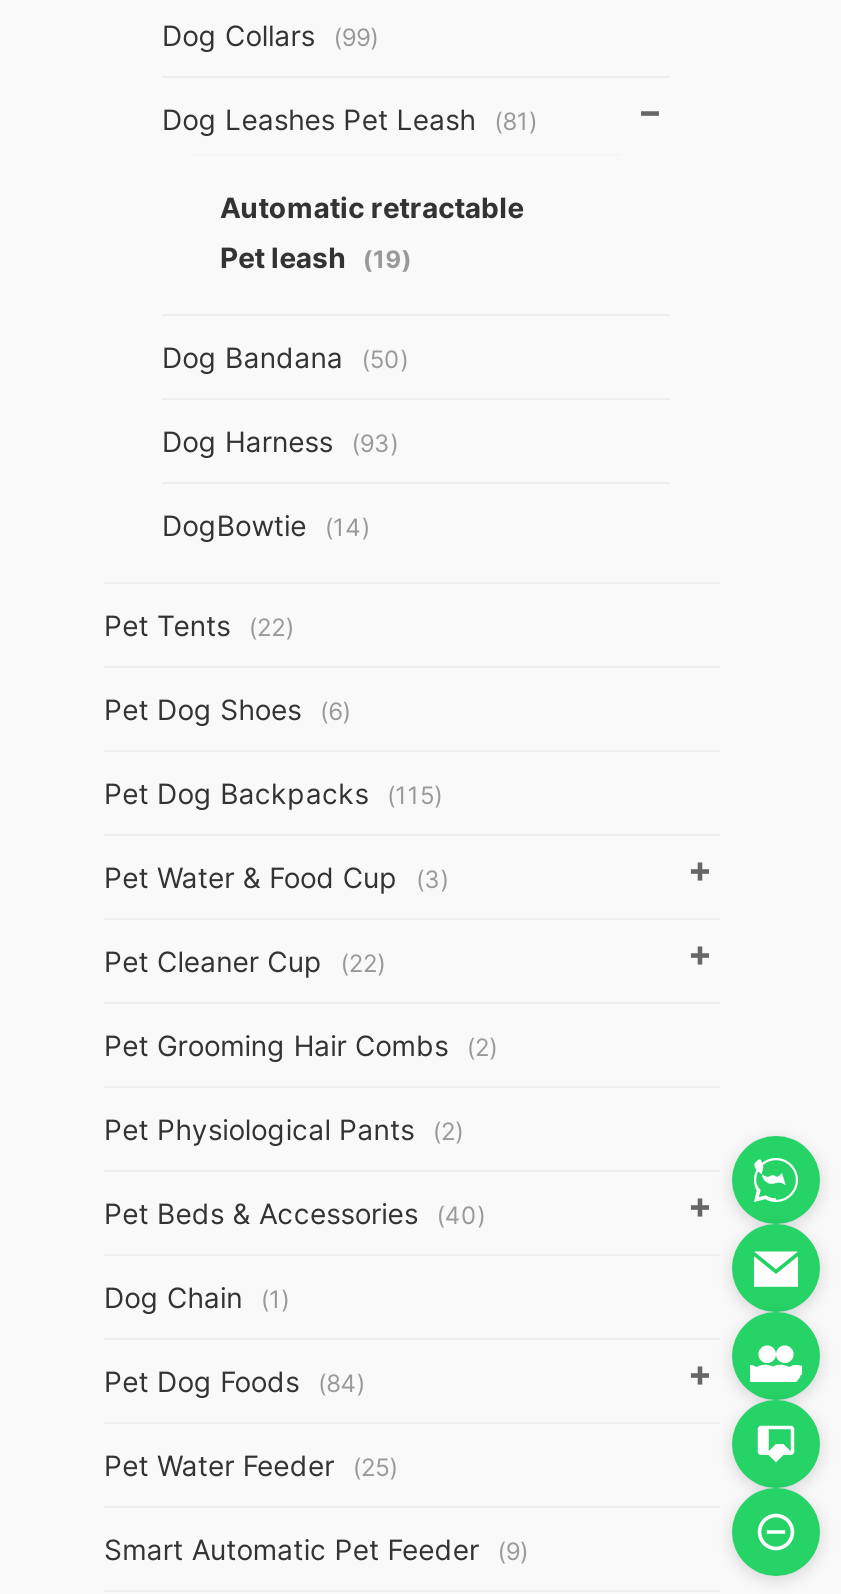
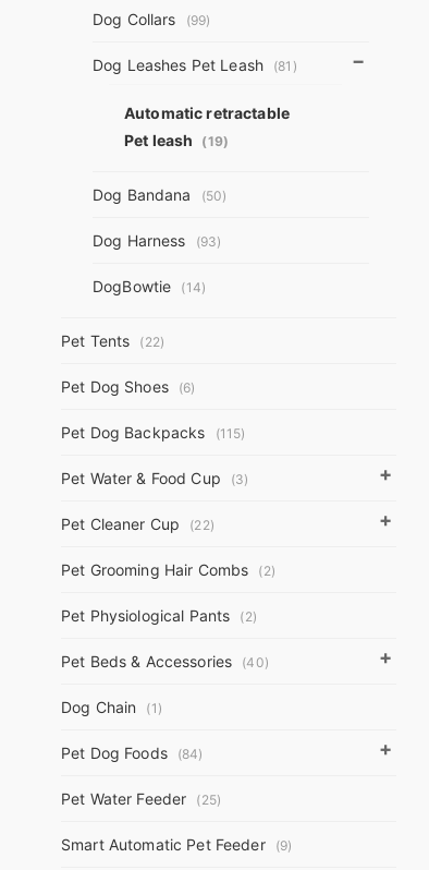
[728,1134,824,1580] [image] -> none

